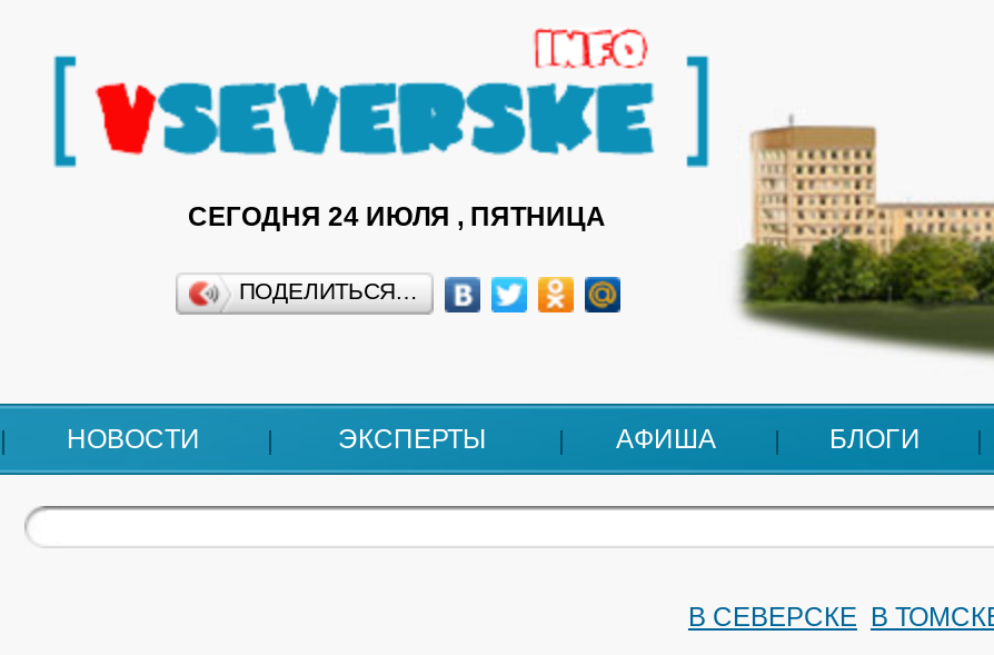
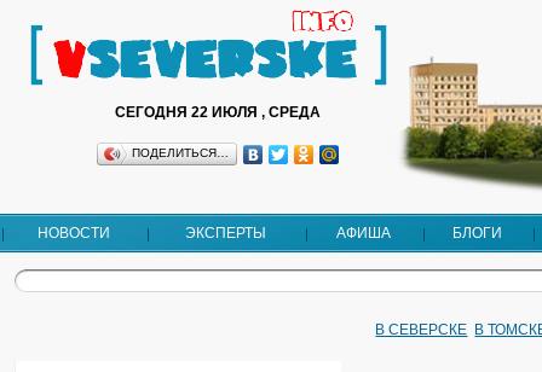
[188,201,606,232] СЕГОДНЯ 24 ИЮЛЯ , ПЯТНИЦА -> [114,104,320,121] СЕГОДНЯ 22 ИЮЛЯ , СРЕДА

